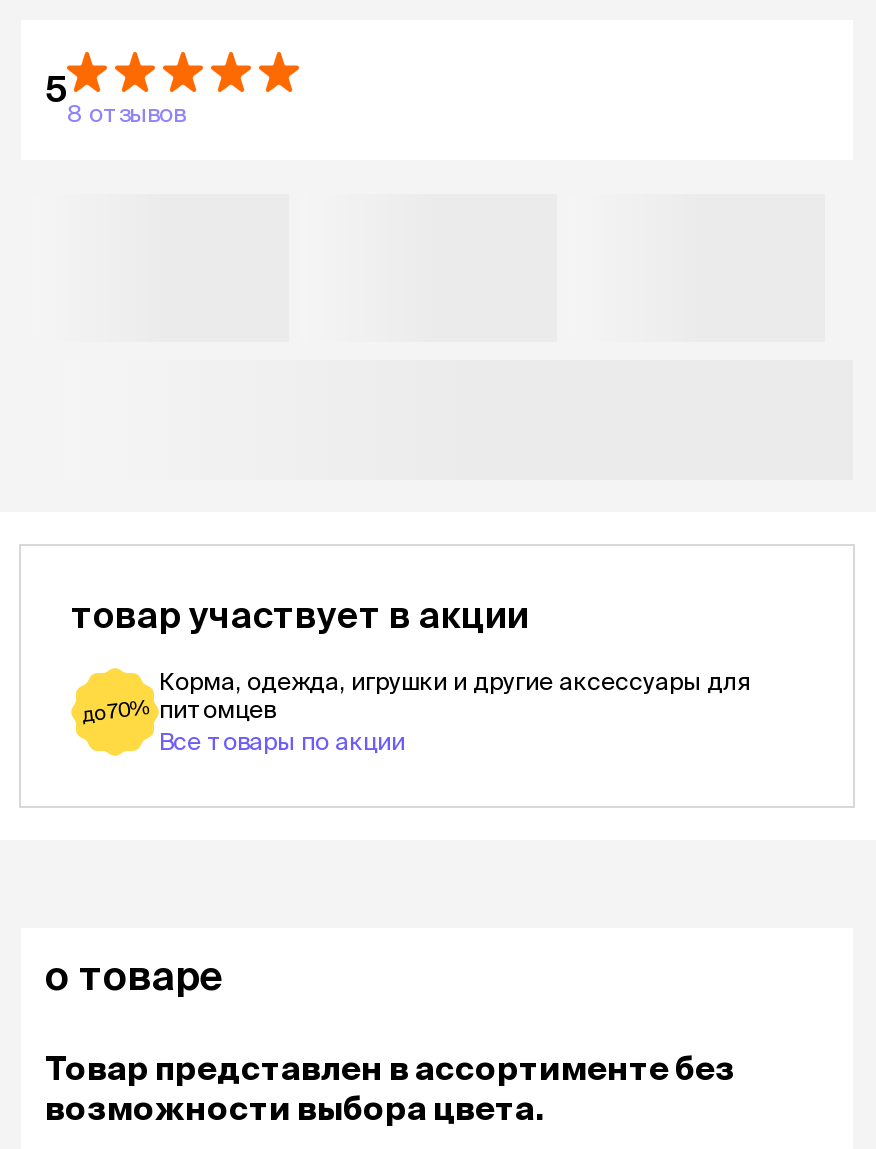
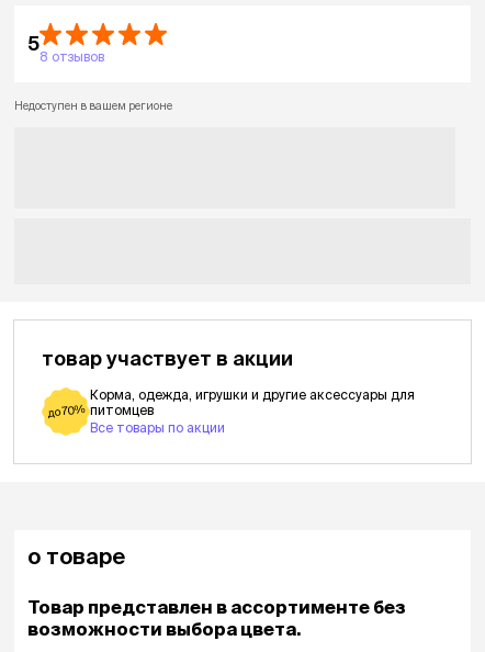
none -> [14,100,172,112] Недоступен в вашем регионе

